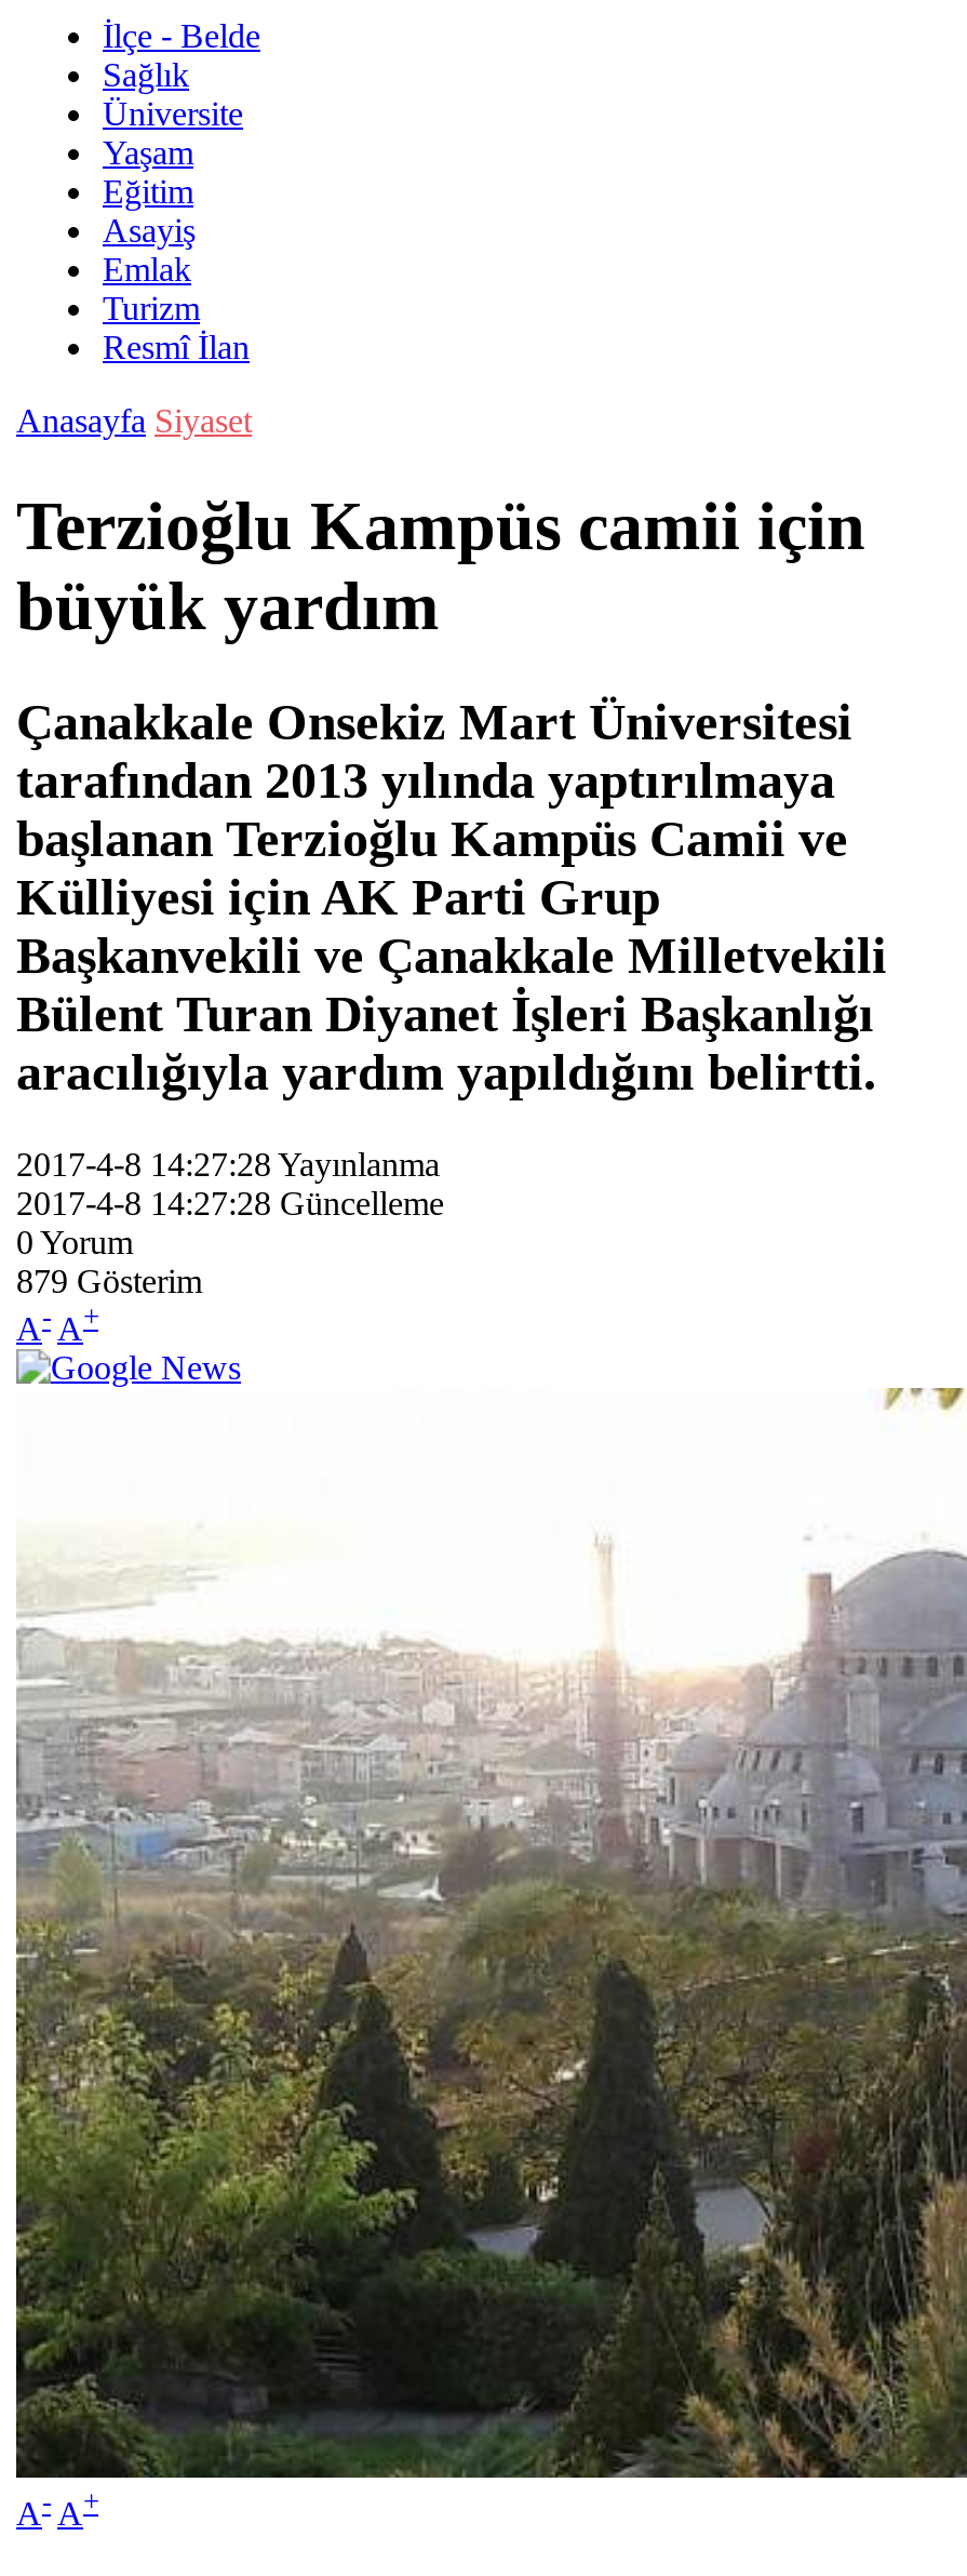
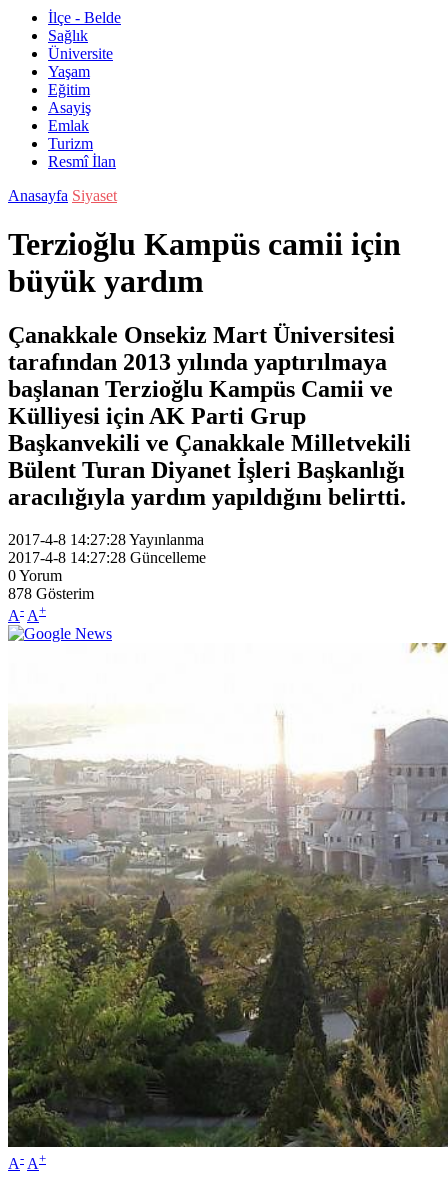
[16,1262,202,1299] 879 Gösterim -> [8,585,94,602] 878 Gösterim

